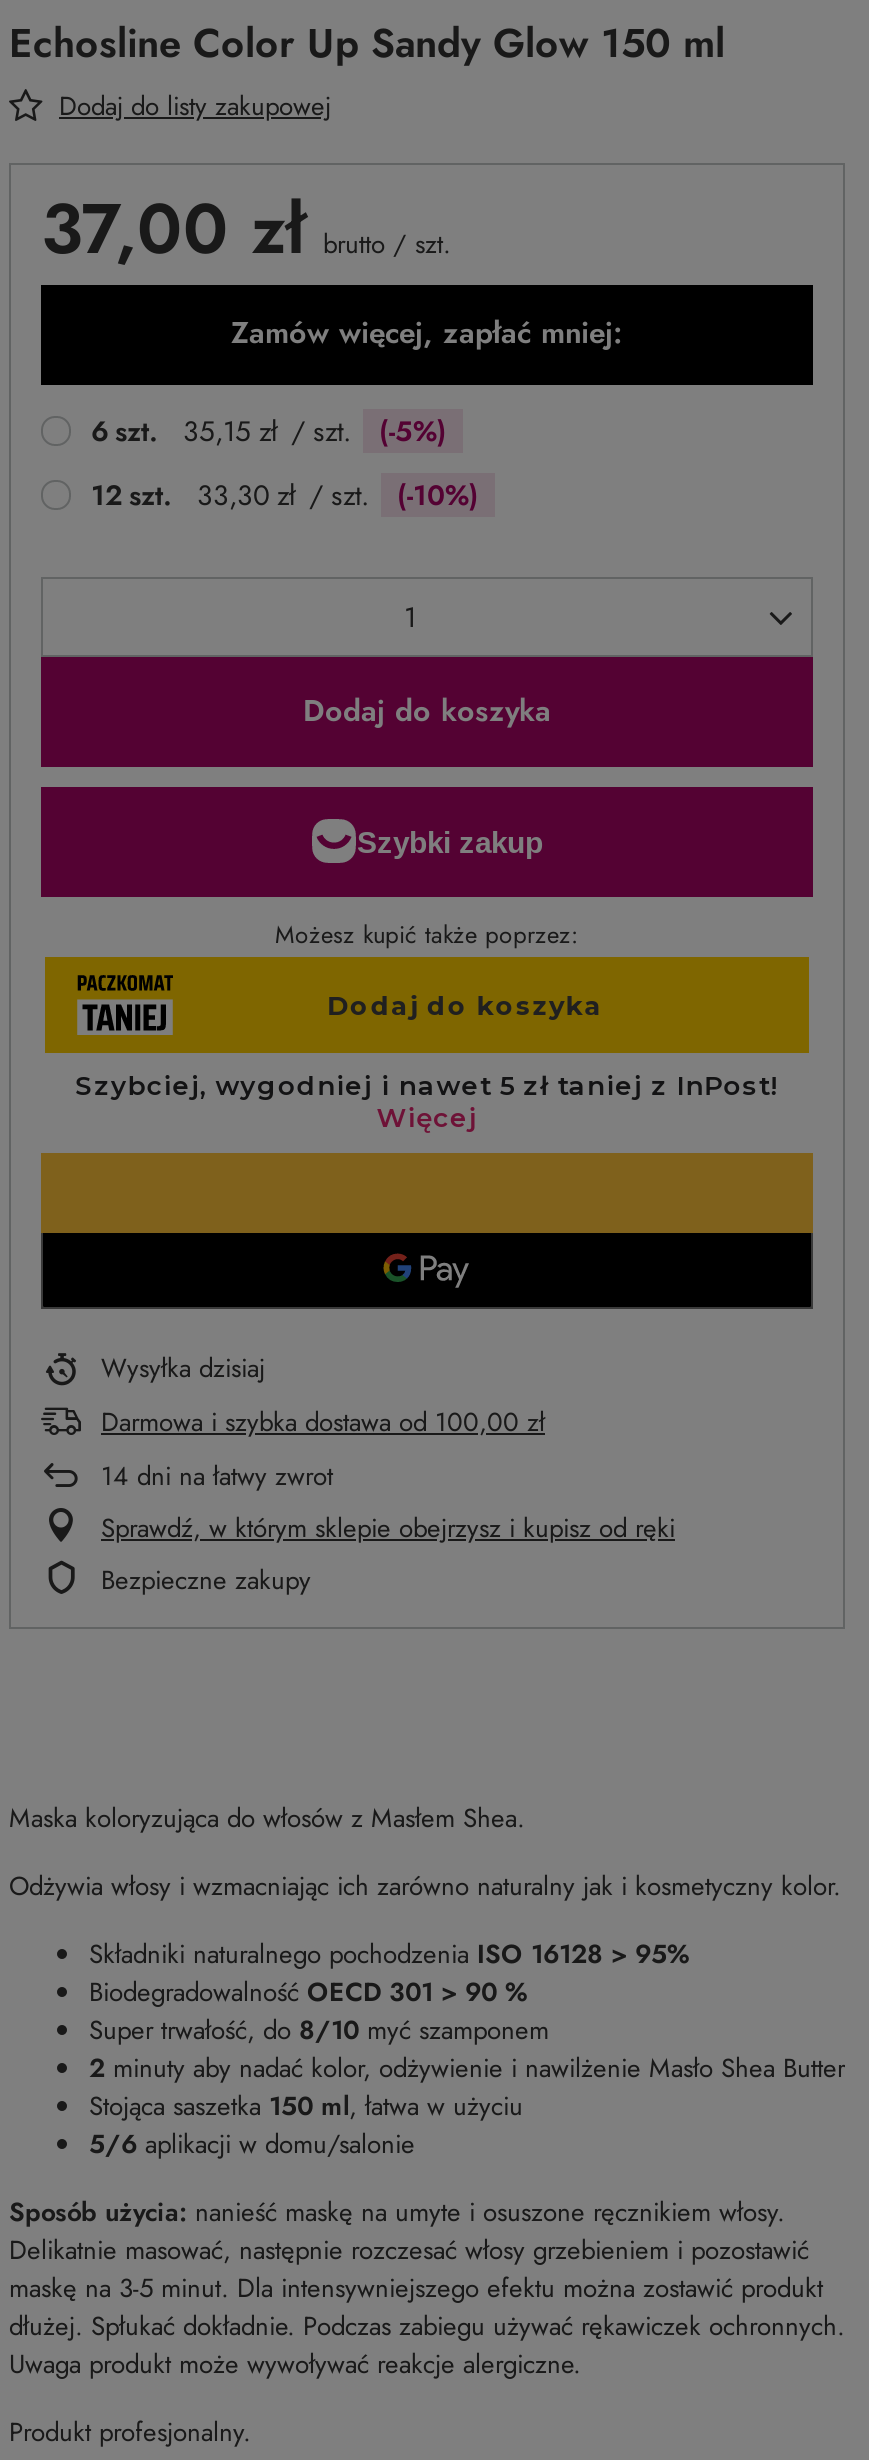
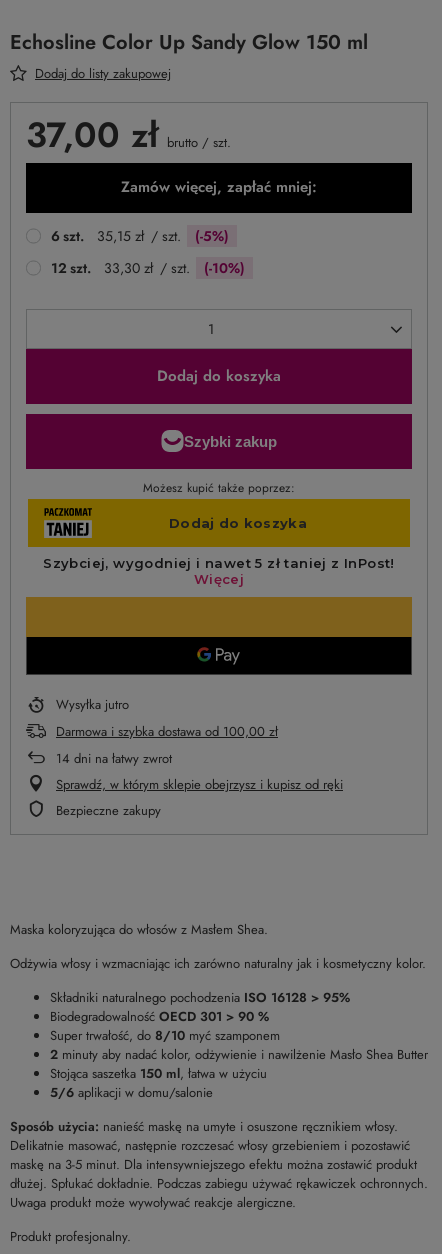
[101,1348,265,1386] Wysyłka dzisiaj -> [56,694,129,713] Wysyłka jutro

